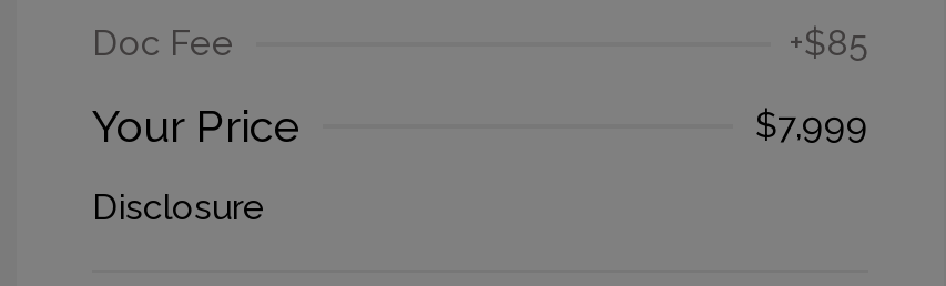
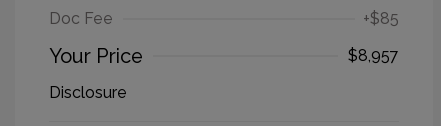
[755,104,868,146] $7,999 -> [348,46,399,65] $8,957

